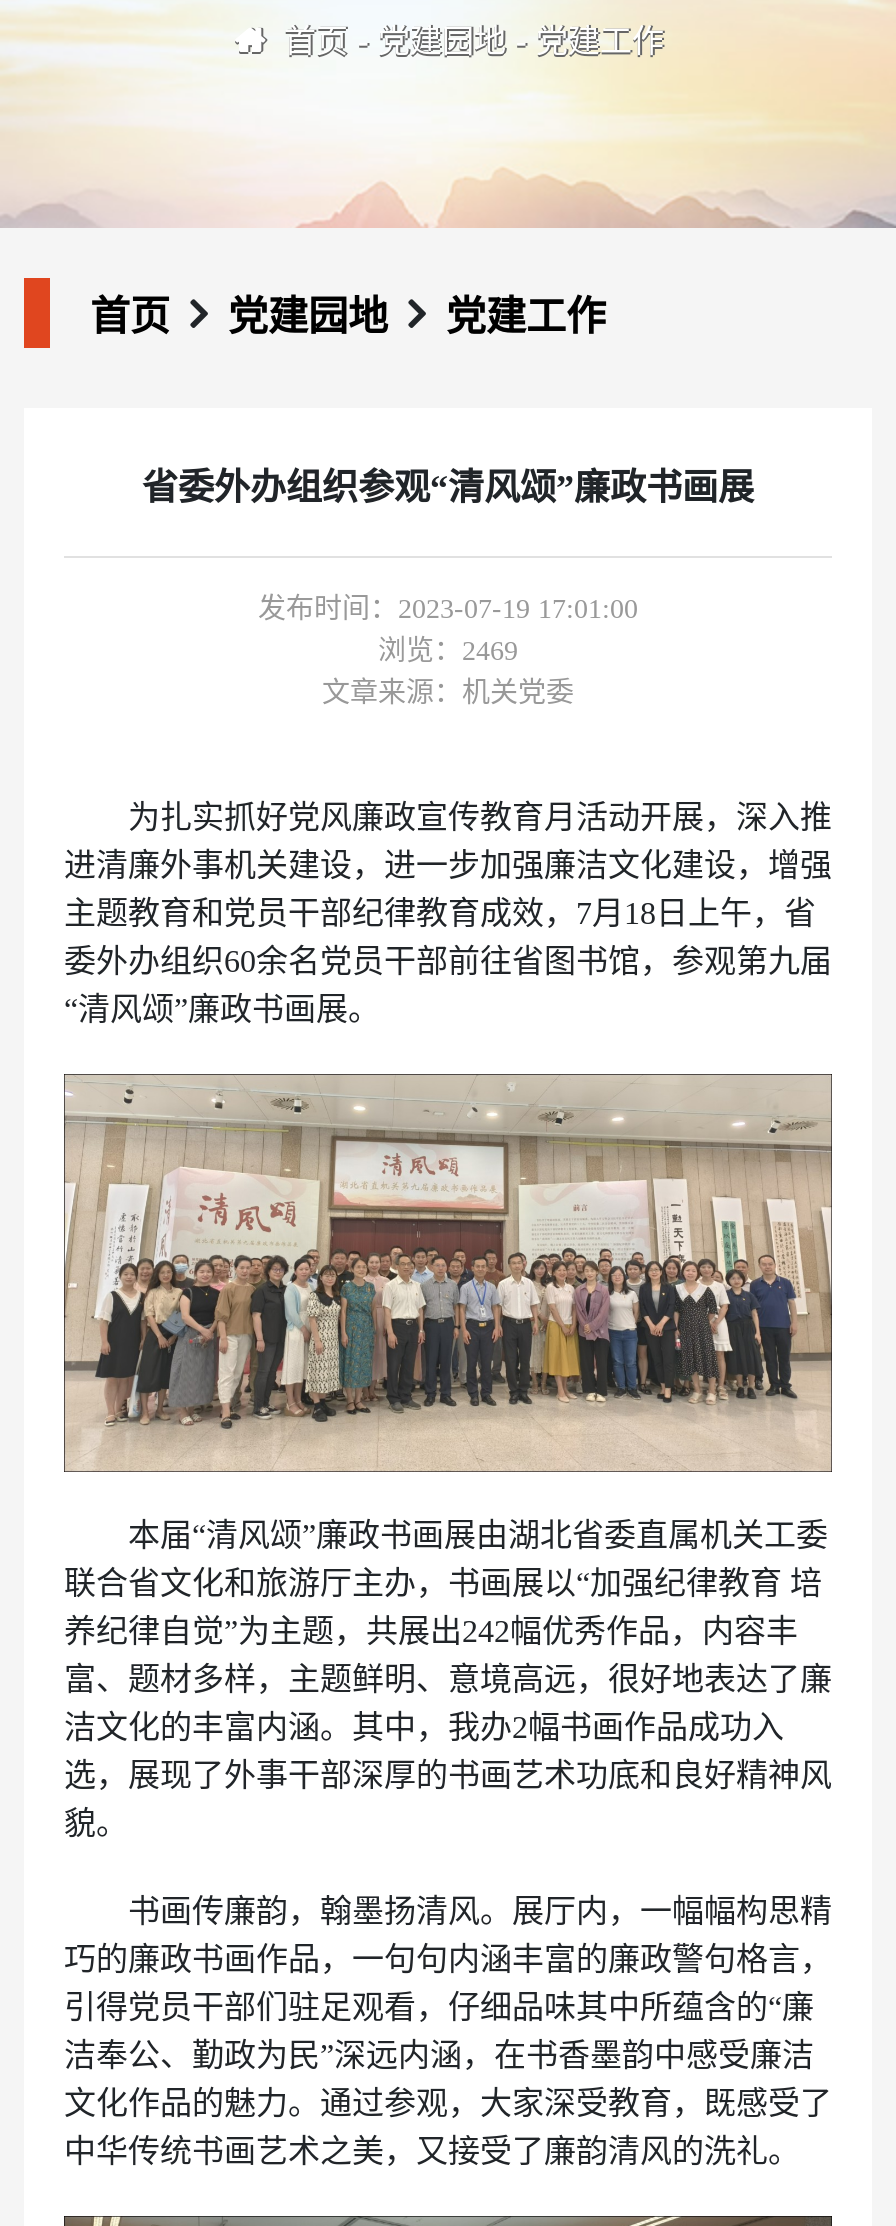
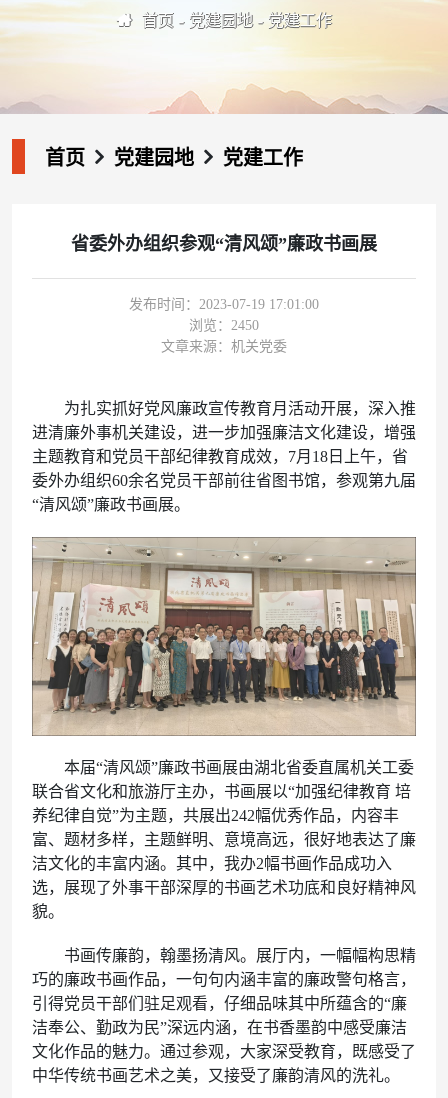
[378,636,518,666] 浏览：2469 -> [189,318,259,333] 浏览：2450

